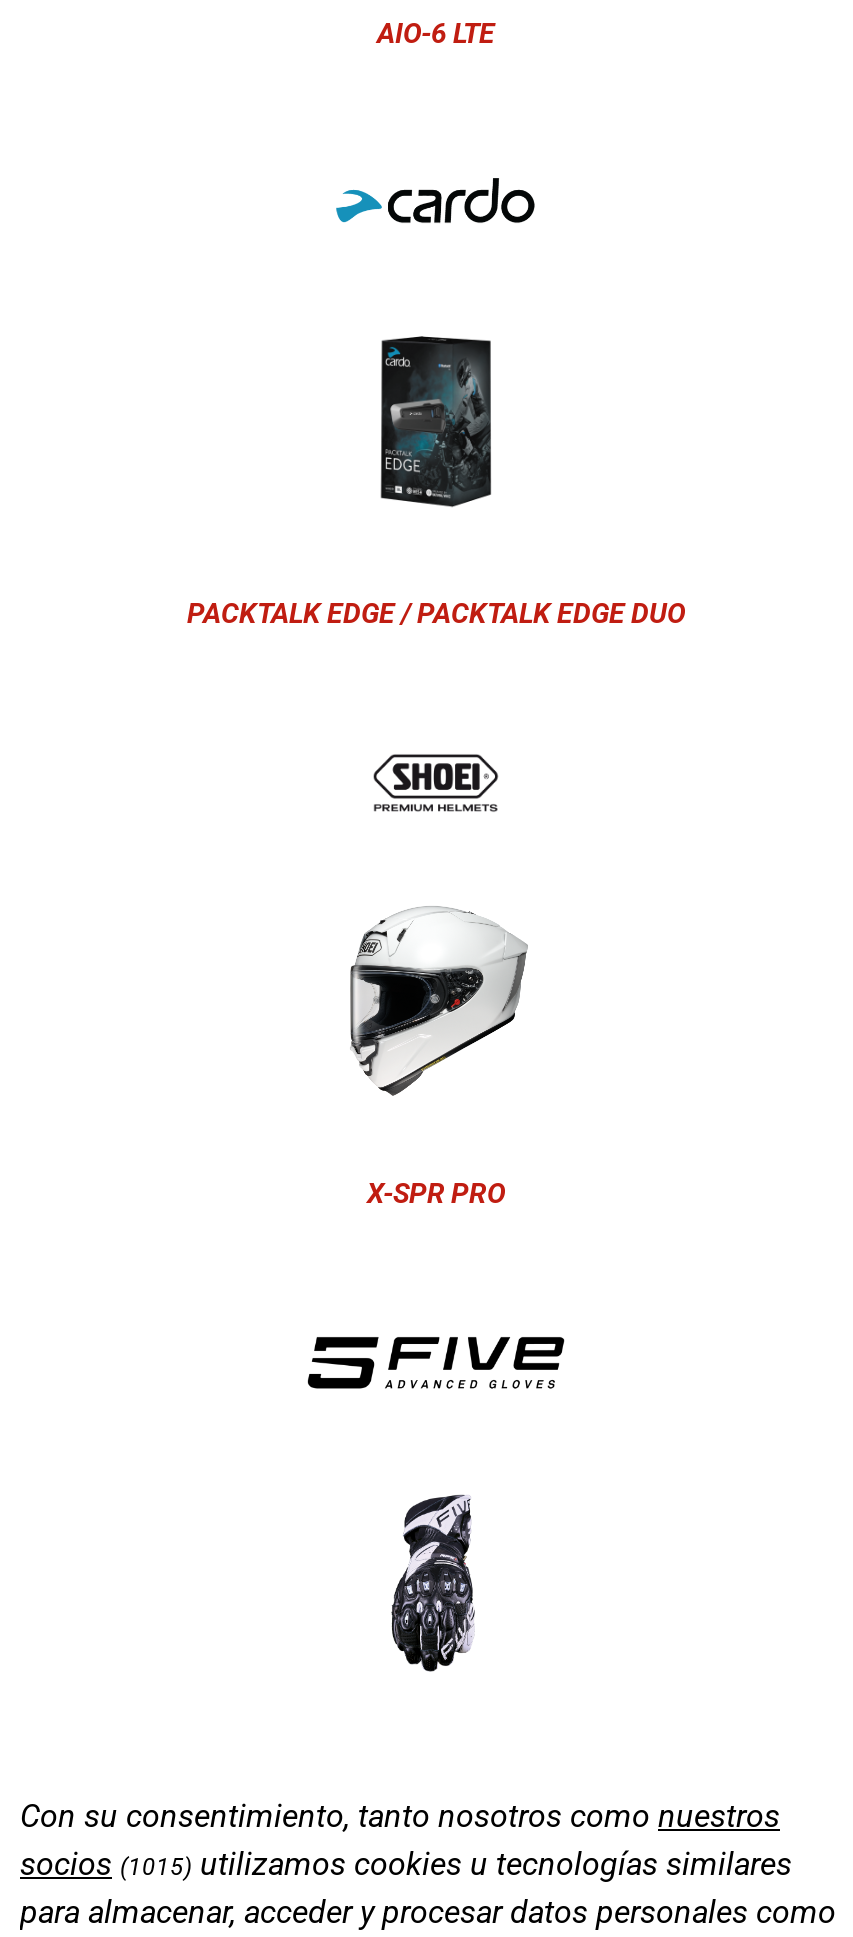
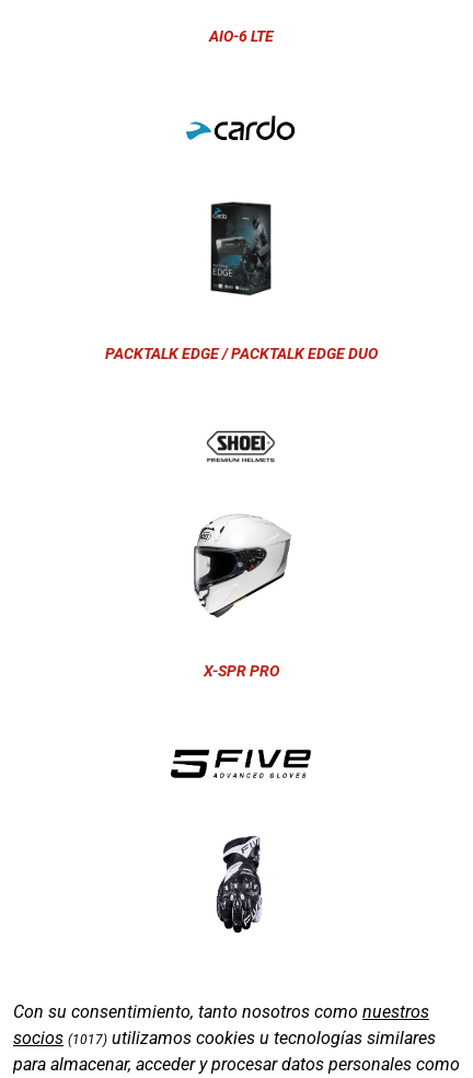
[20,1845,792,1883] socios (1015) utilizamos cookies u tecnologías similares -> [13,1028,436,1048] socios (1017) utilizamos cookies u tecnologías similares

